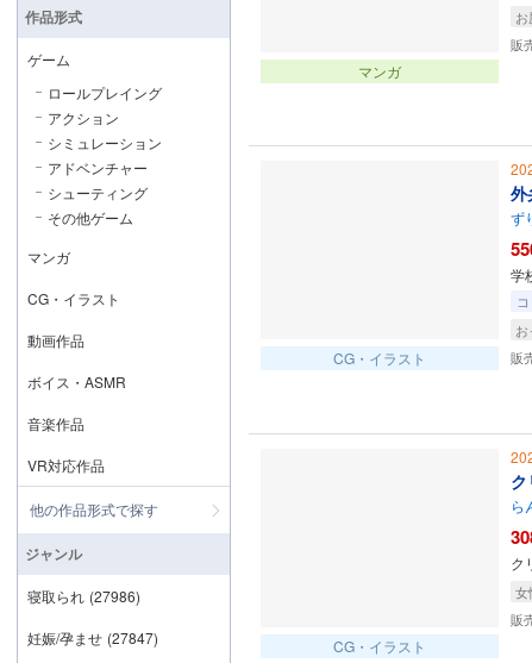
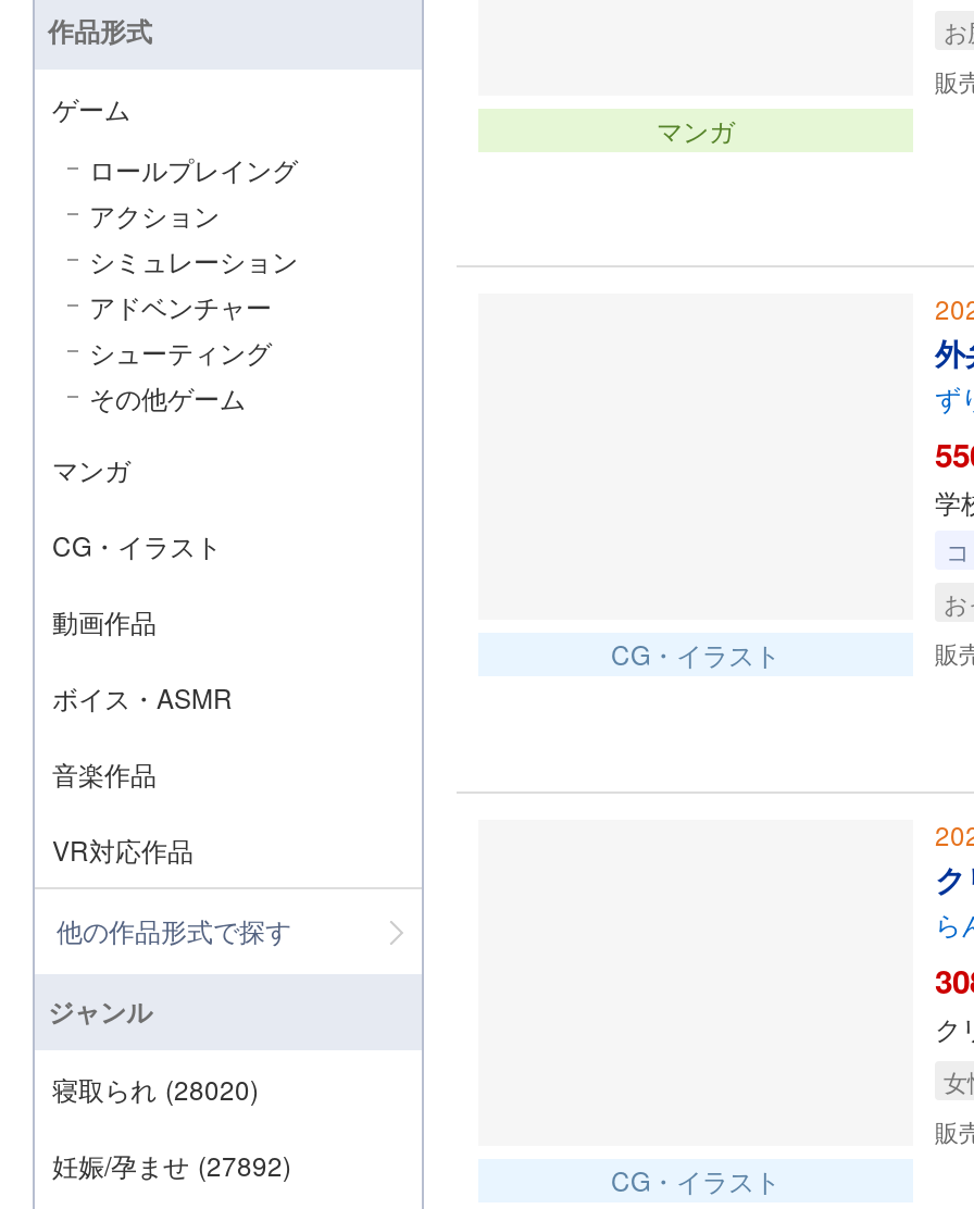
[27,586,140,606] 寝取られ (27986) -> [52,1070,259,1107] 寝取られ (28020)
[27,627,158,648] 妊娠/孕ませ (27847) -> [52,1146,291,1183] 妊娠/孕ませ (27892)

